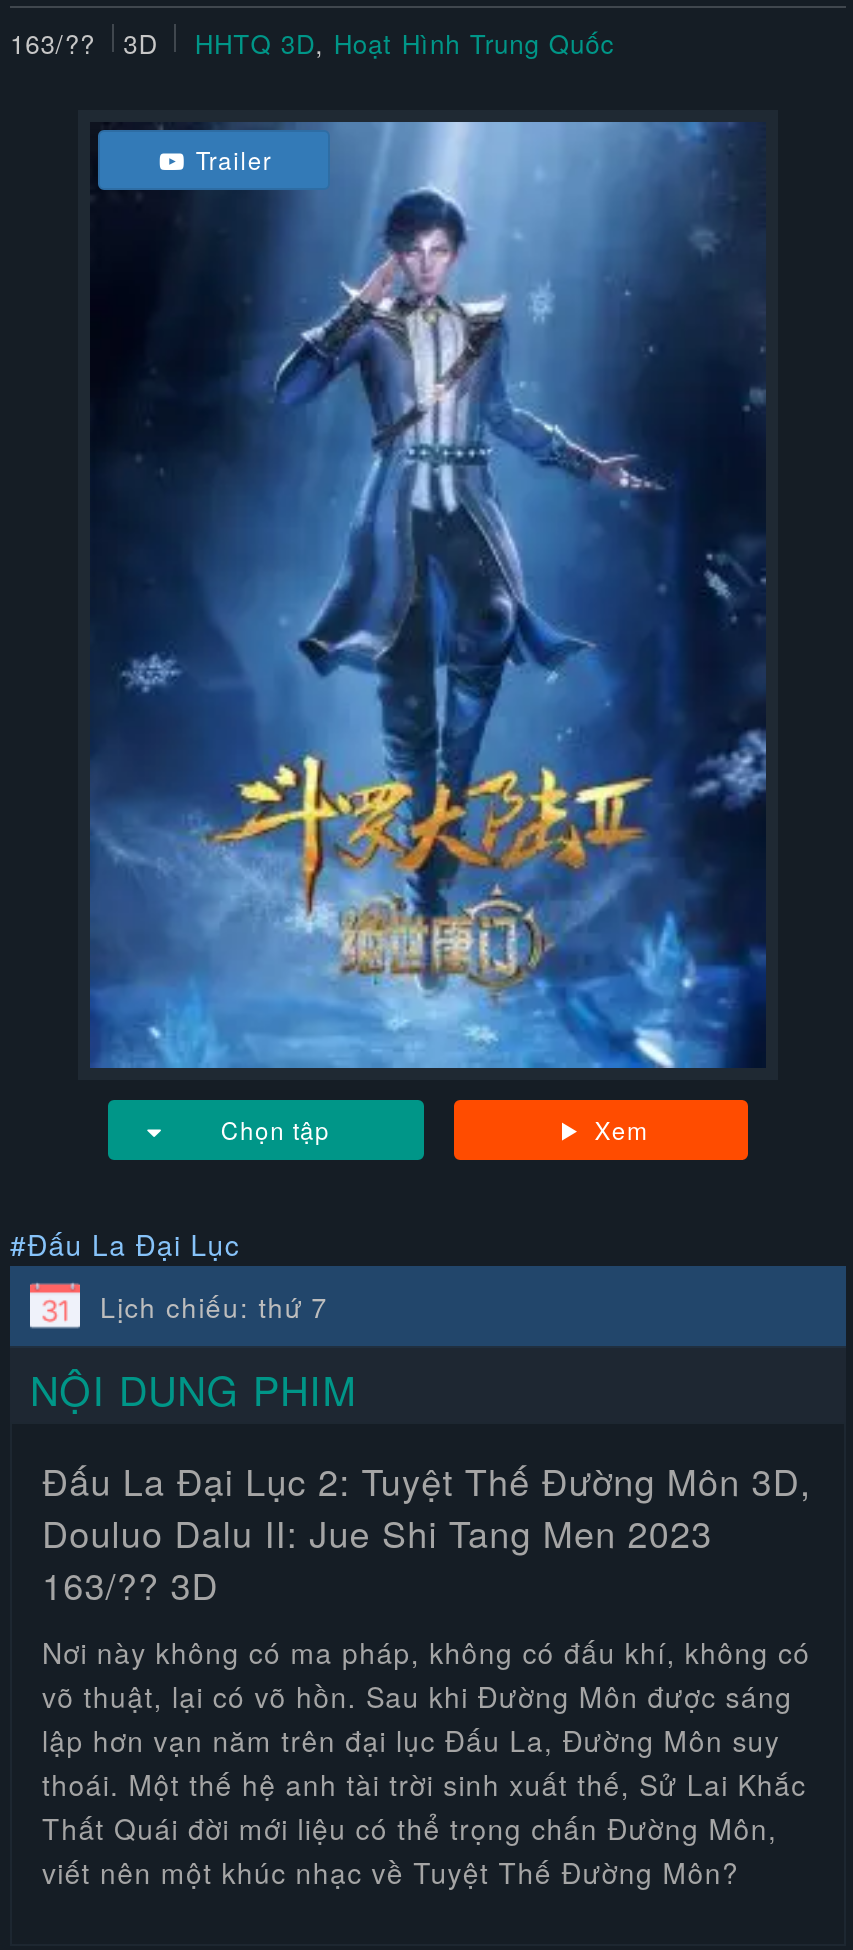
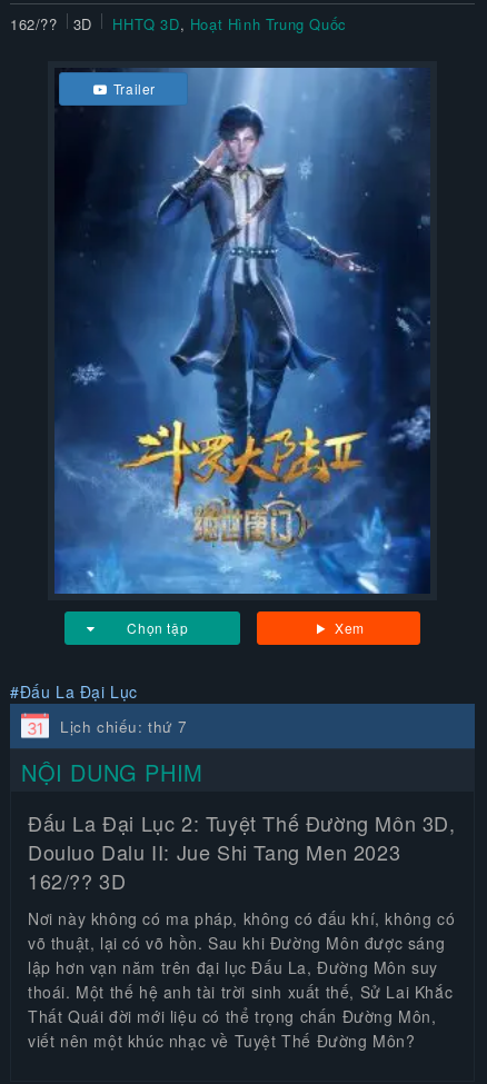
[10,24,616,62] 163/?? 3D HHTQ 3D, Hoạt Hình Trung Quốc -> [10,13,347,34] 162/?? 3D HHTQ 3D, Hoạt Hình Trung Quốc
[42,1558,219,1610] 163/?? 3D -> [28,866,126,895] 162/?? 3D

